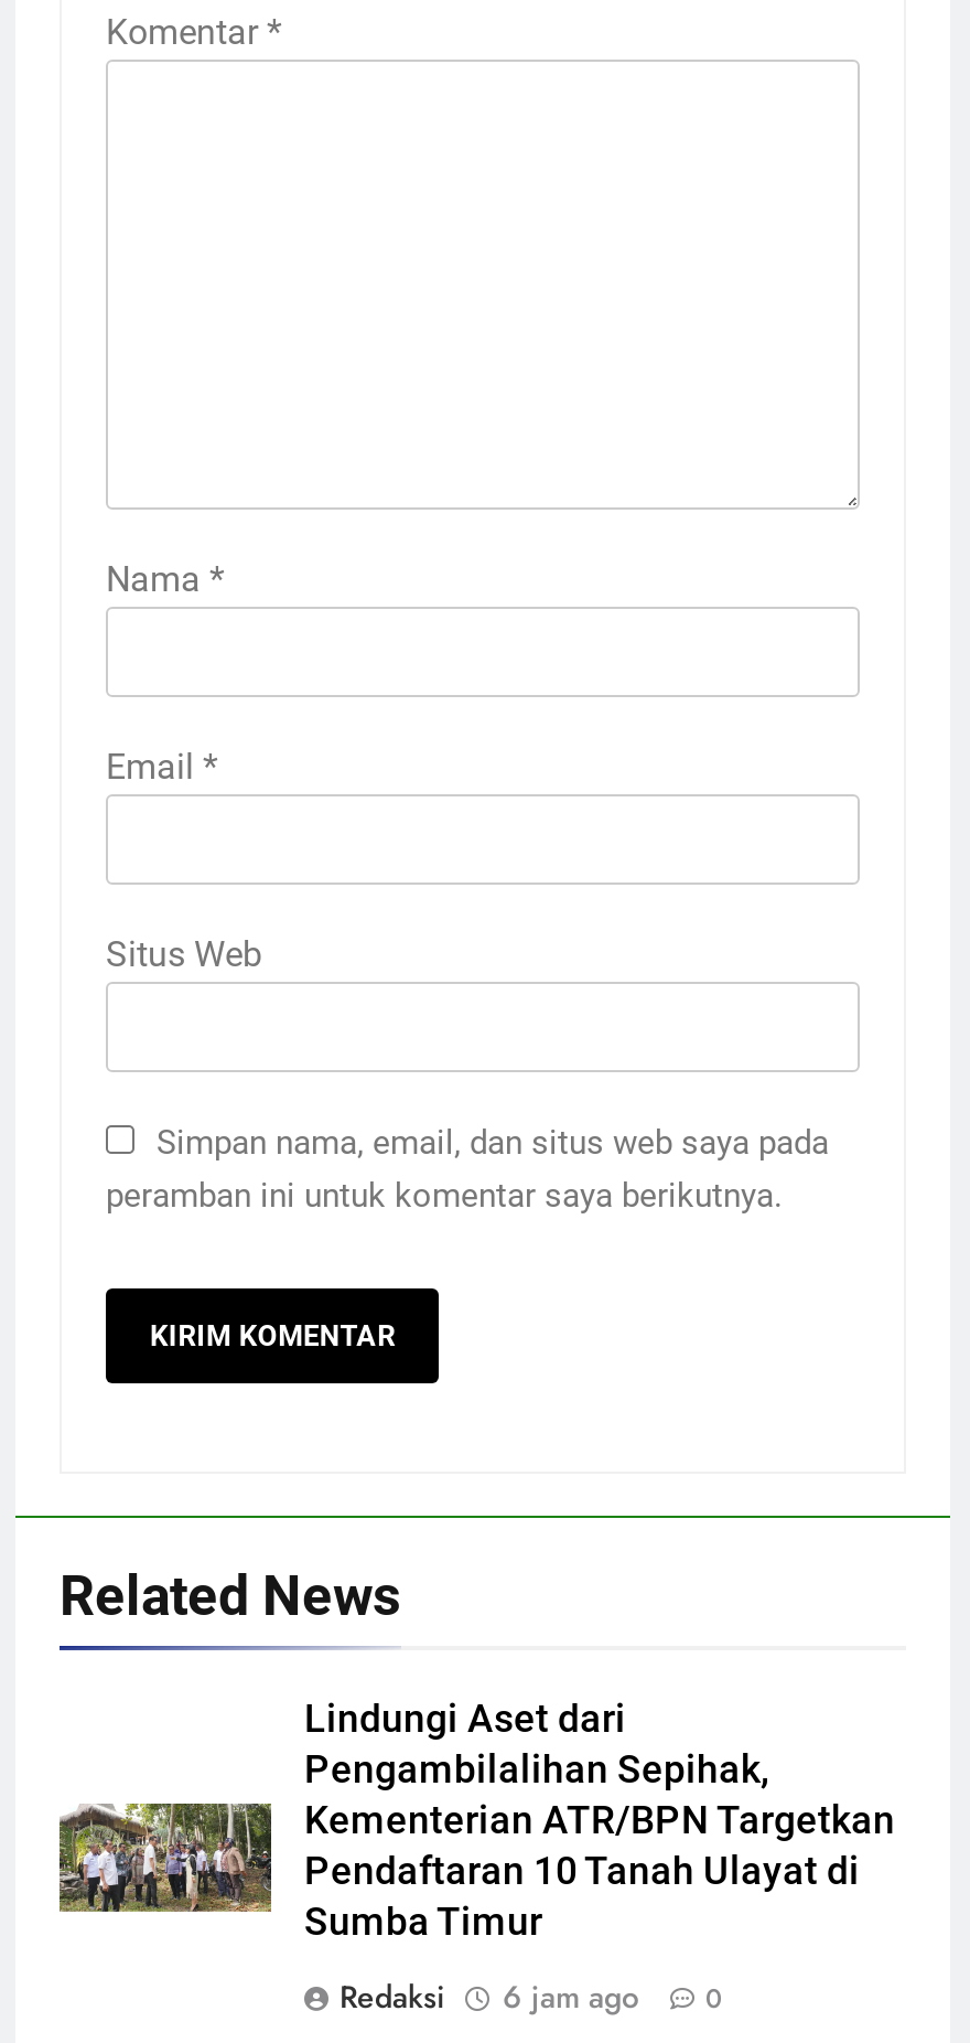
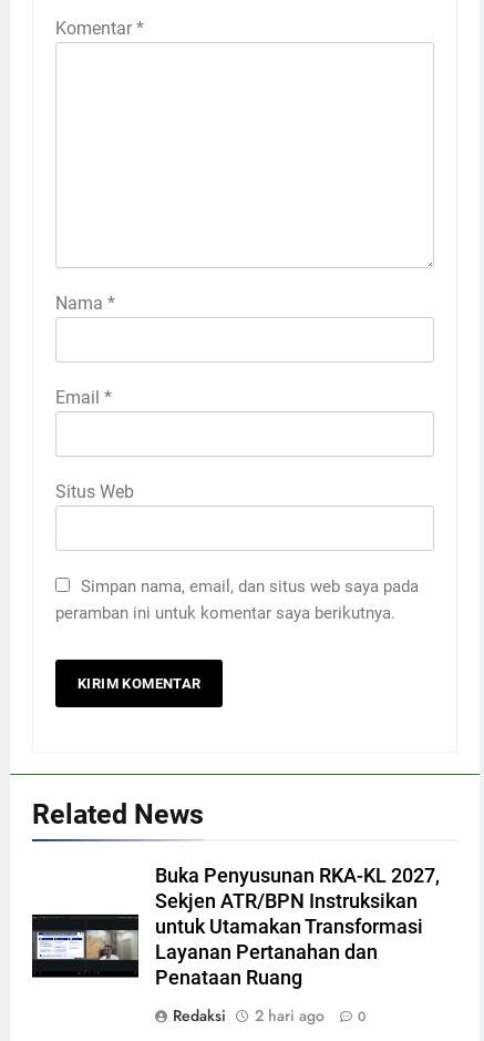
[57,1696,895,1943] [image] | Lindungi Aset dari | Pengambilalihan Sepihak, | Kementerian ATR/BPN Targetkan | Pendaftaran 10 Tanah Ulayat di | Sumba Timur -> [31,864,440,989] [image] | Buka Penyusunan RKA-KL 2027, | Sekjen ATR/BPN Instruksikan | untuk Utamakan Transformasi | Layanan Pertanahan dan | Penataan Ruang
[339,1974,723,2018] Redaksi 6 jam ago 0 -> [173,1004,367,1026] Redaksi 2 hari ago 0

